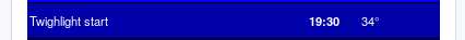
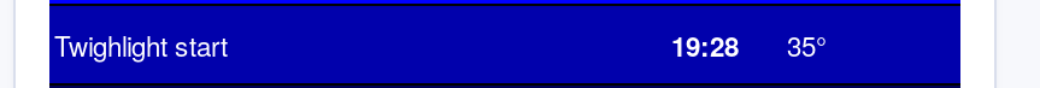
[309,12,339,29] 19:30 -> [671,25,739,63] 19:28
[361,12,379,29] 34° -> [787,25,825,63] 35°

